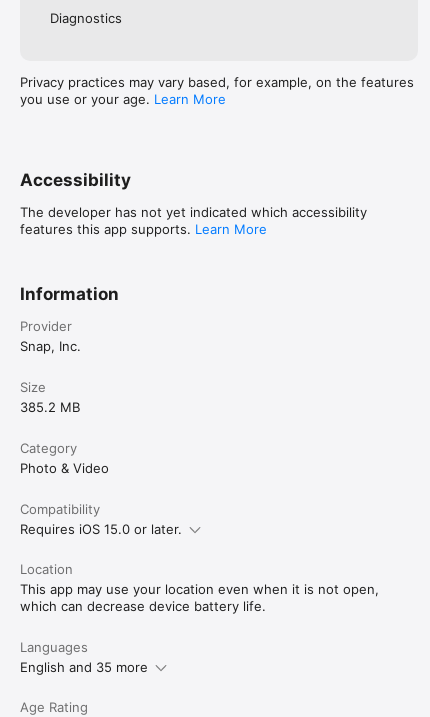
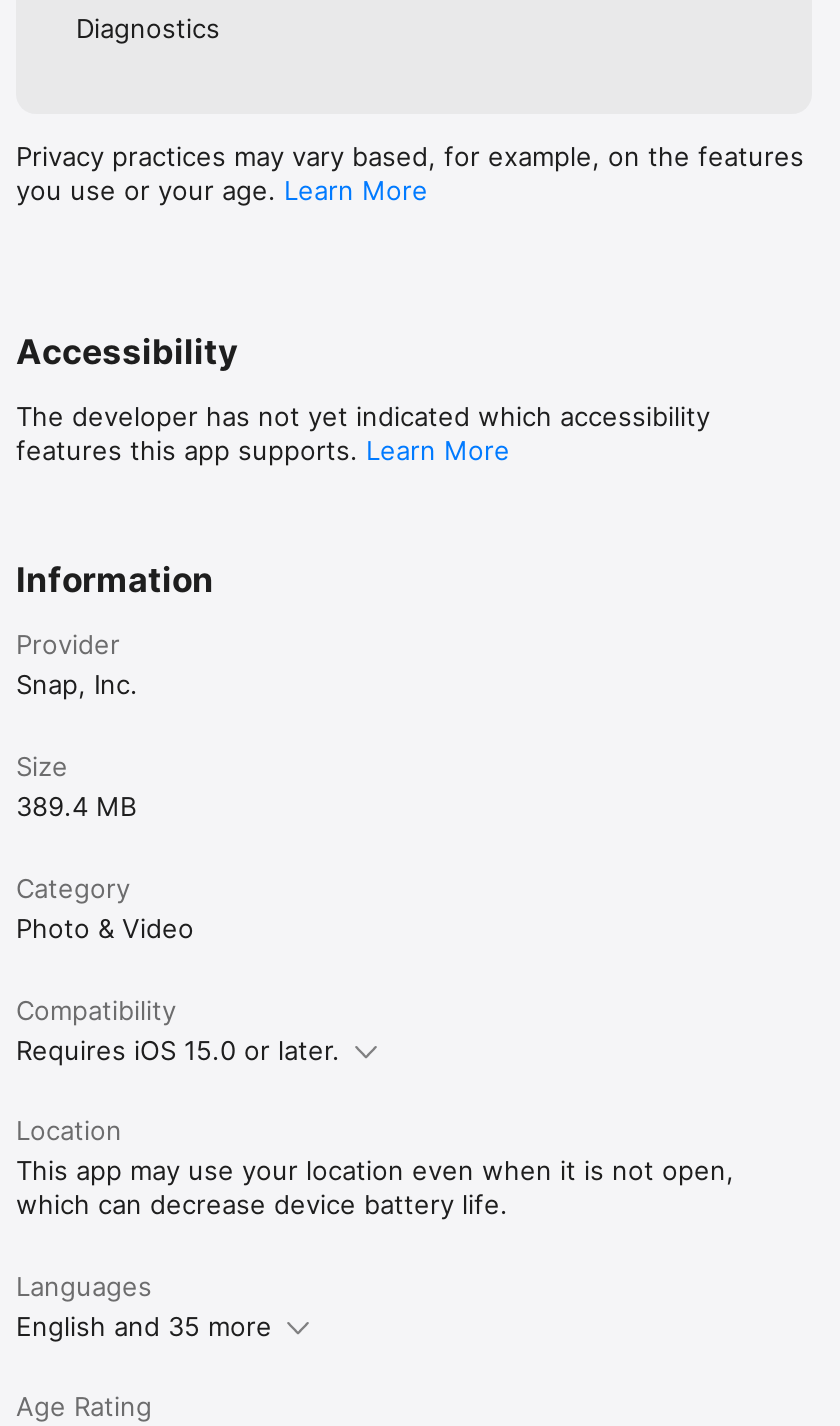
[20,399,80,415] 385.2 MB -> [16,790,136,822] 389.4 MB

